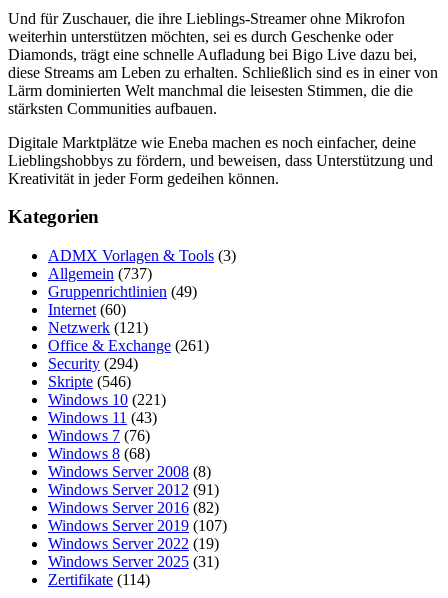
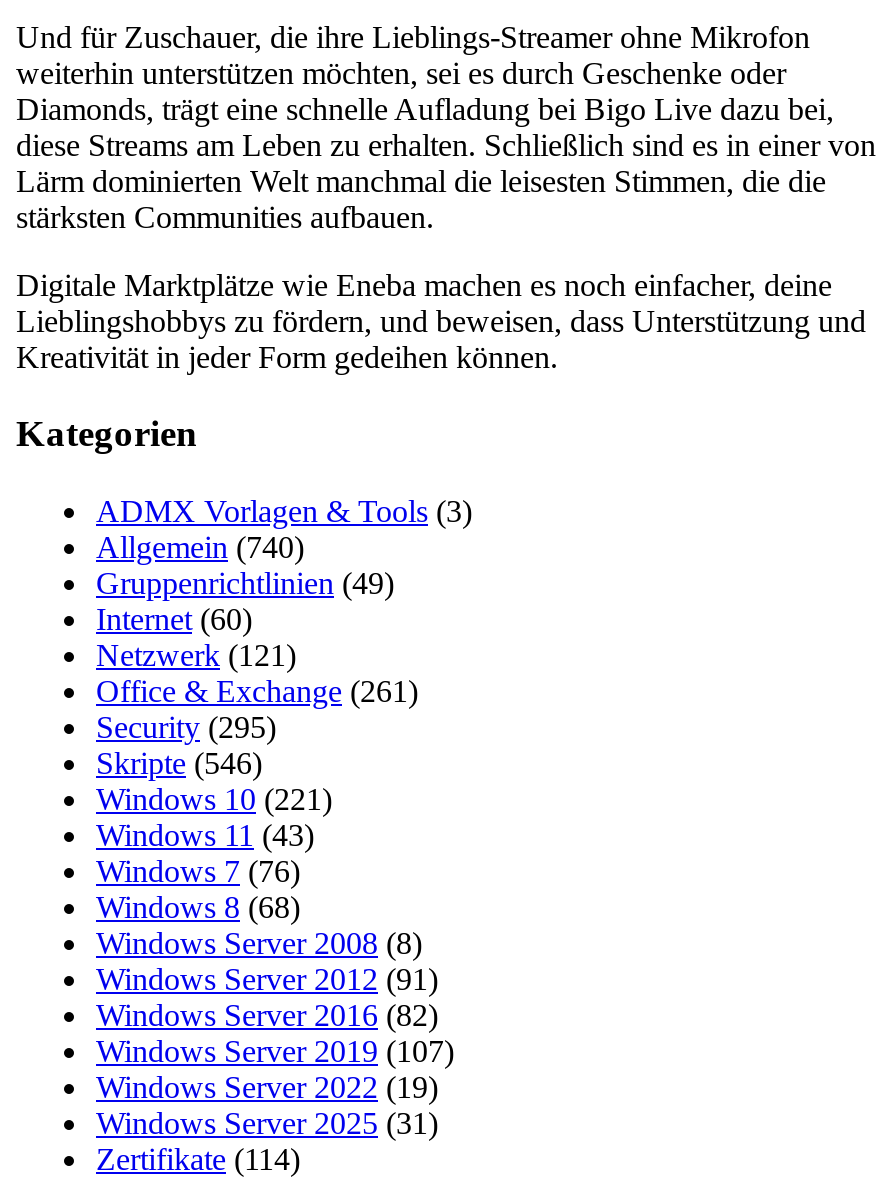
[48,265,152,282] Allgemein (737) -> [96,530,304,564] Allgemein (740)
[48,355,138,372] Security (294) -> [96,710,276,744] Security (295)

